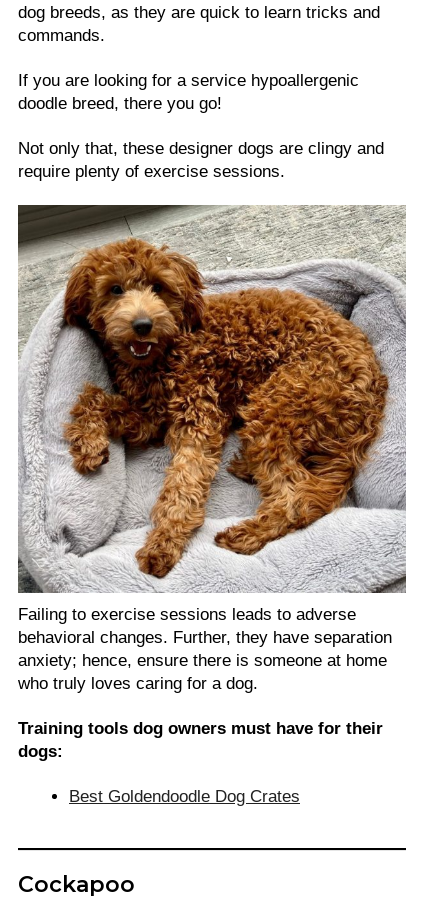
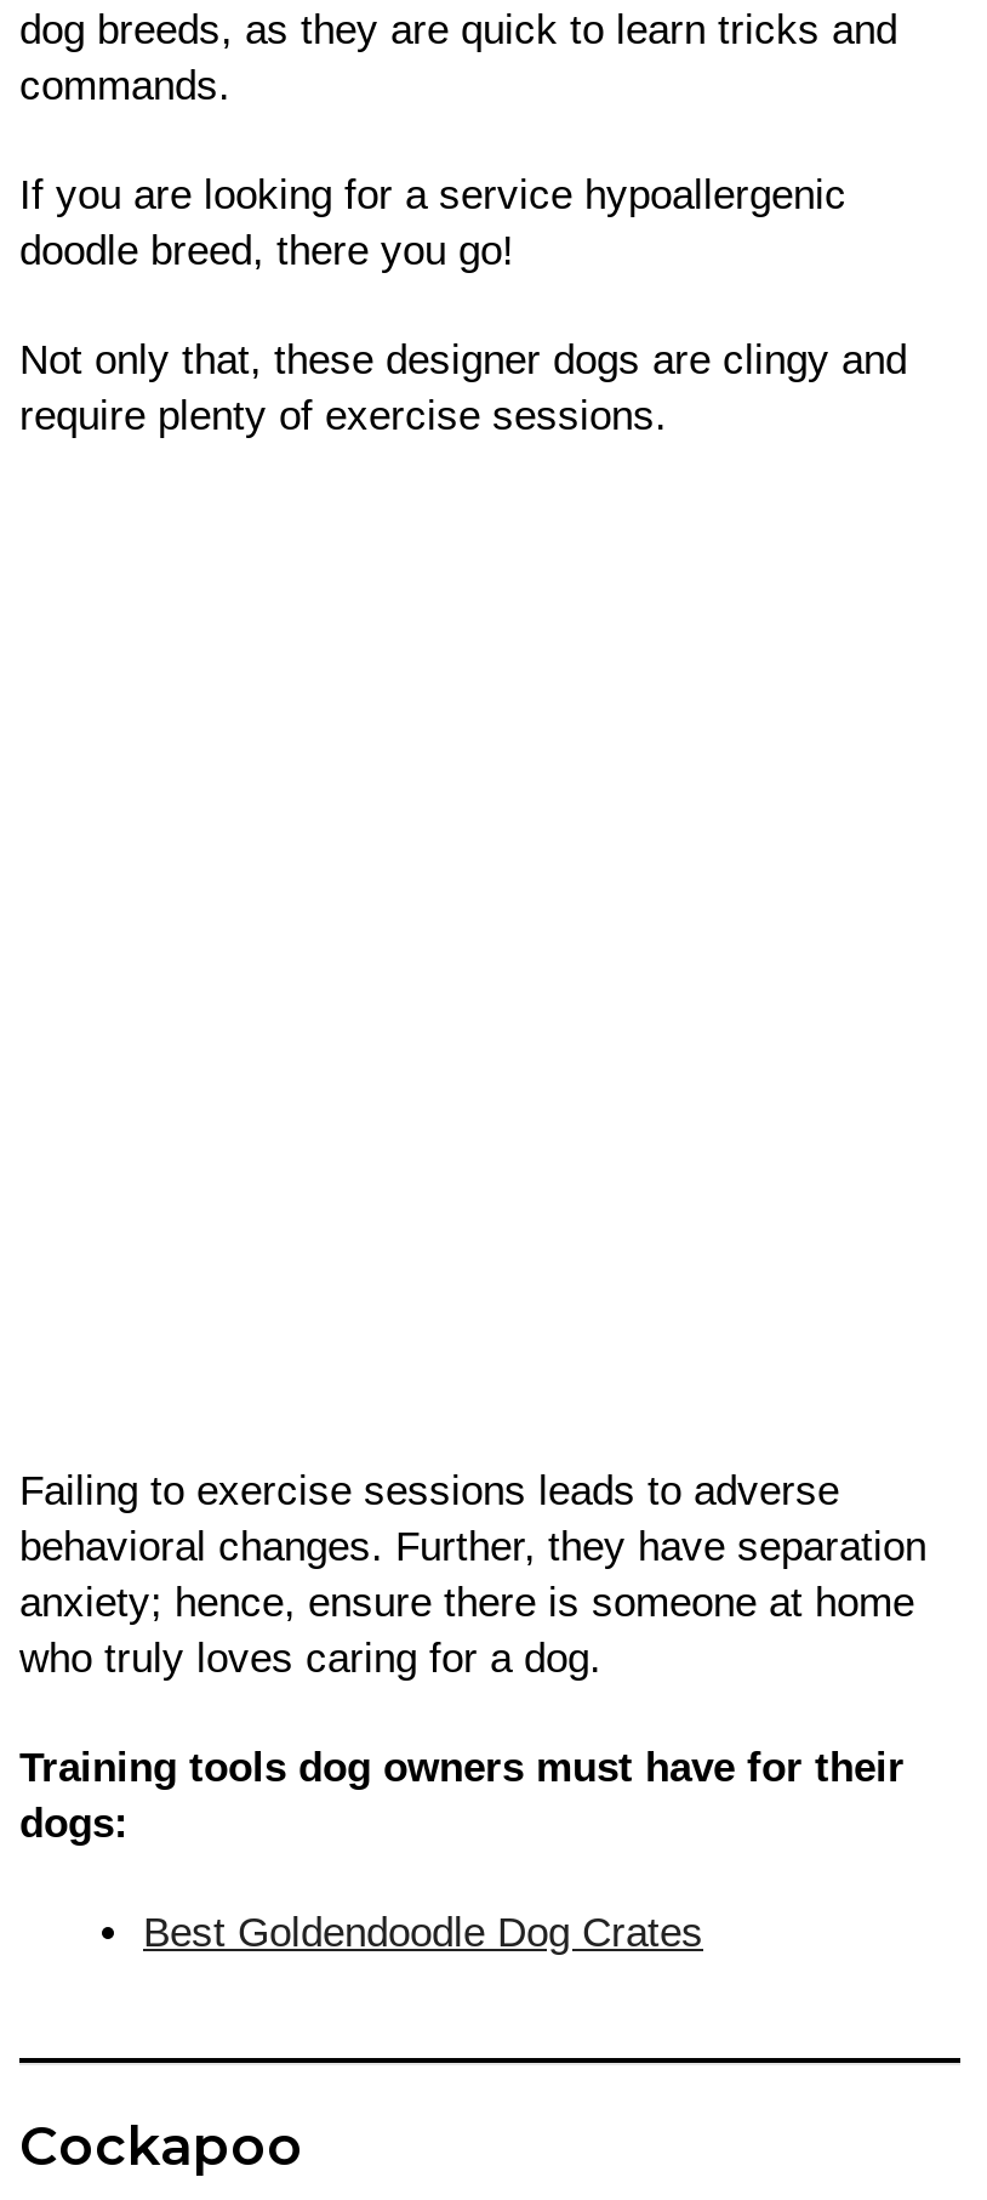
[17,204,407,594] [image] -> none

